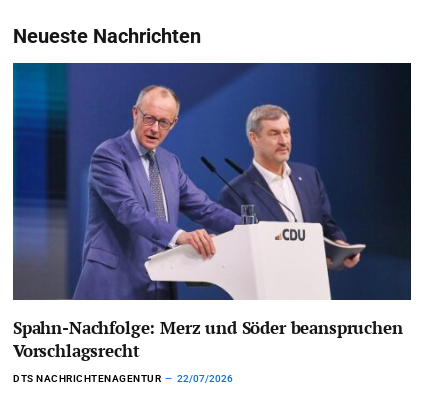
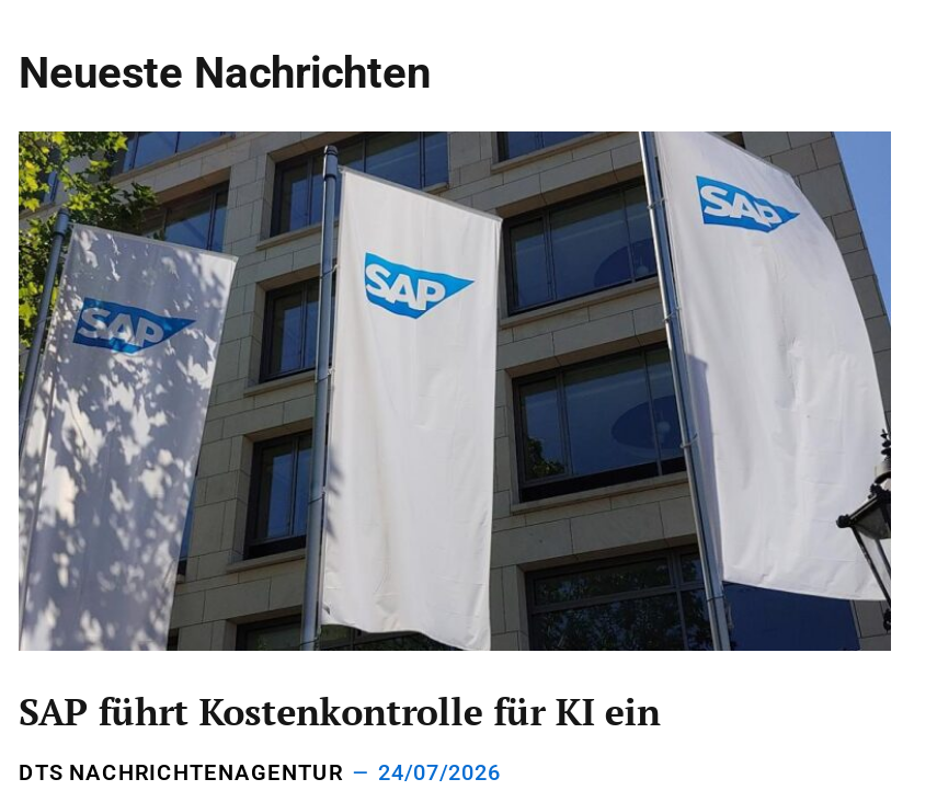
[12,62,412,362] [image] | Spahn-Nachfolge: Merz und Söder beanspruchen | Vorschlagsrecht -> [16,129,893,736] [image] | SAP führt Kostenkontrolle für KI ein
[13,373,233,384] DTS NACHRICHTENAGENTUR 22/07/2026 -> [19,760,501,784] DTS NACHRICHTENAGENTUR 24/07/2026

